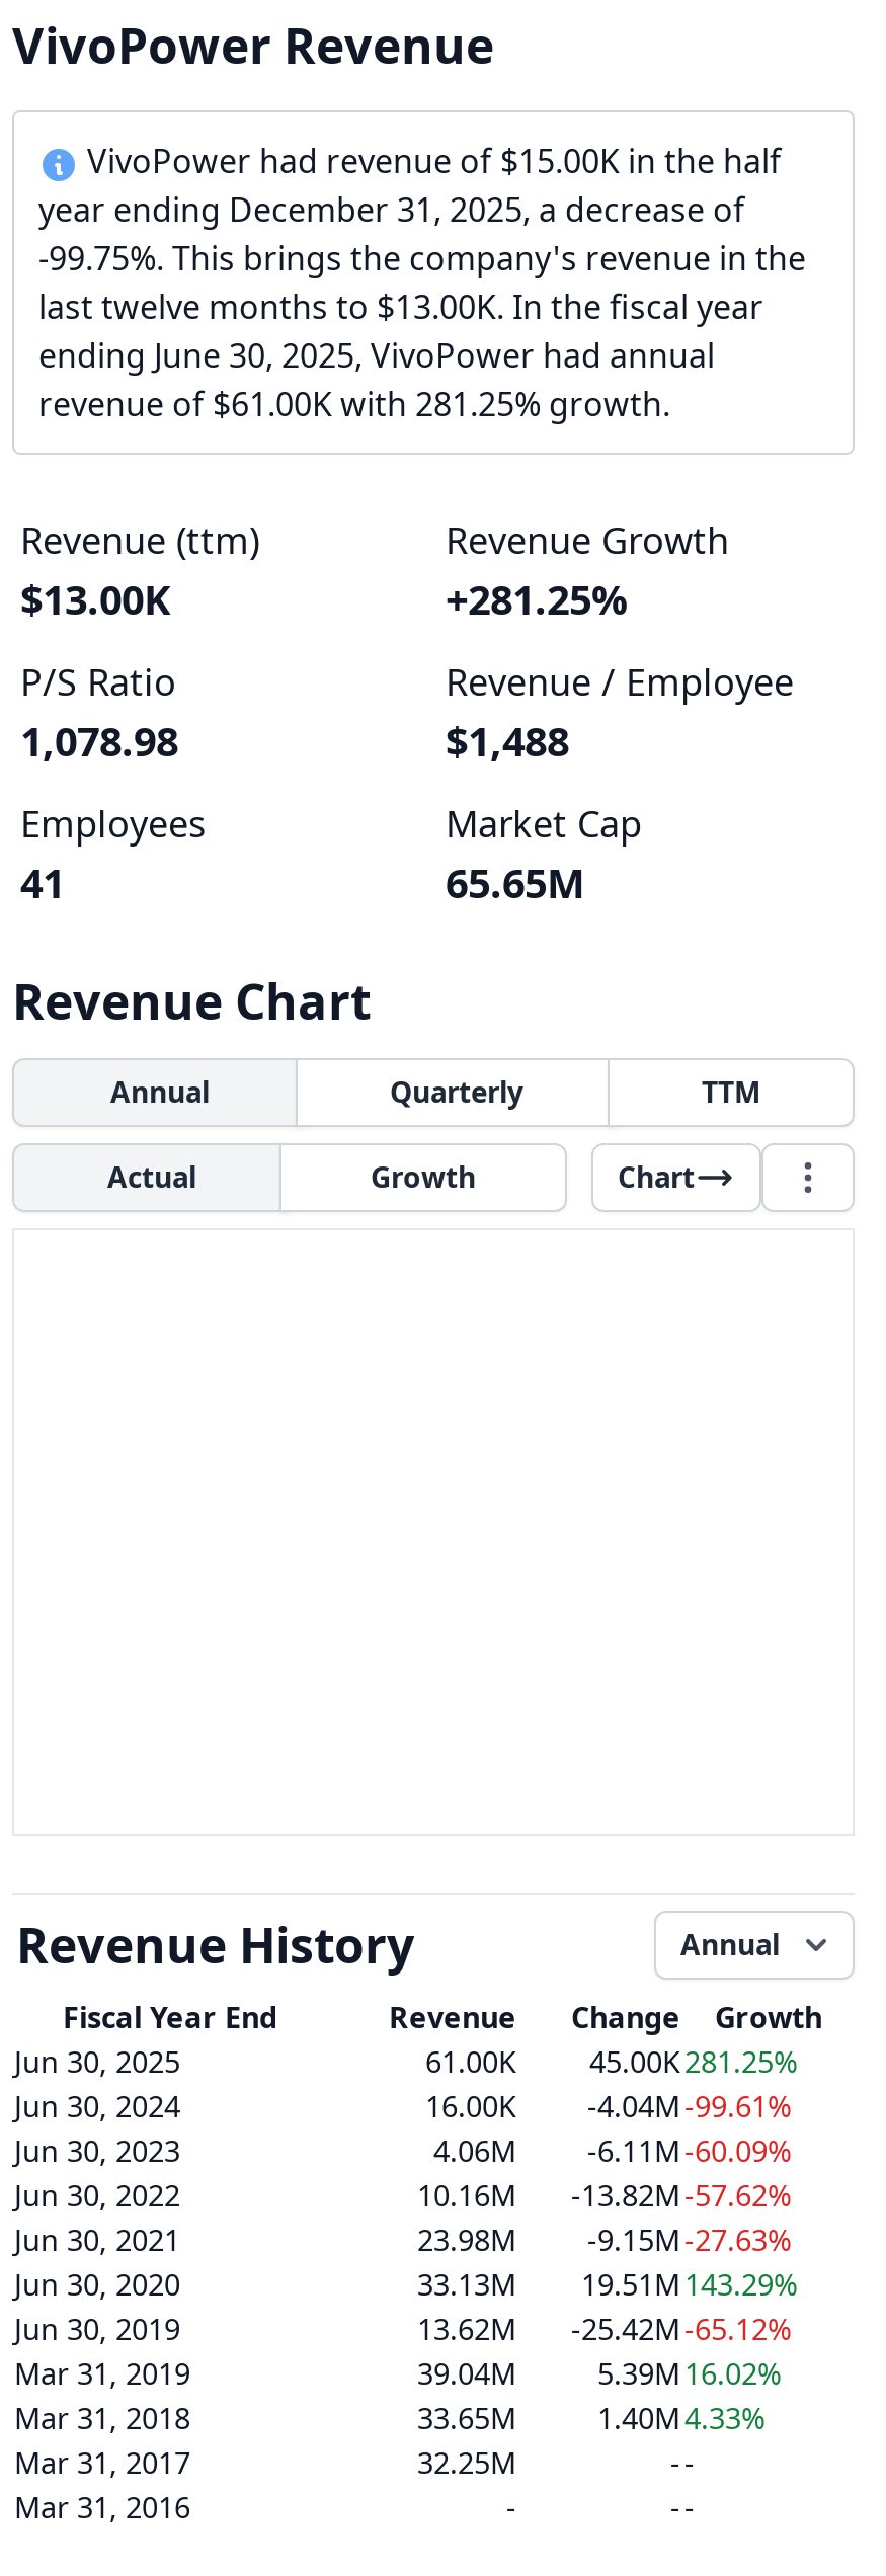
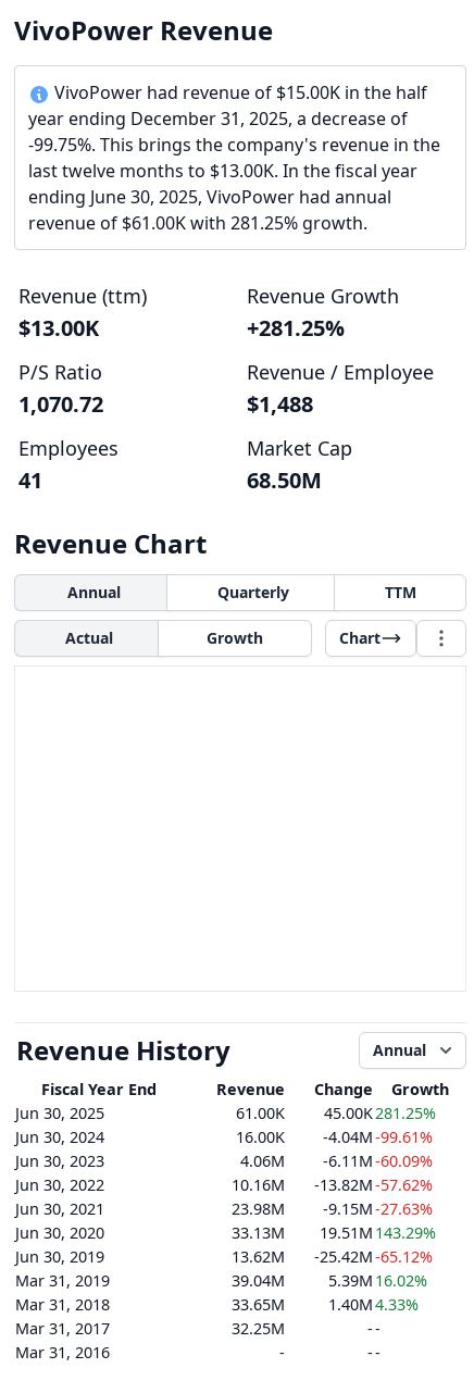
[20,714,178,769] 1,078.98 -> [18,389,103,419] 1,070.72
[446,856,585,910] 65.65M -> [247,465,322,495] 68.50M

